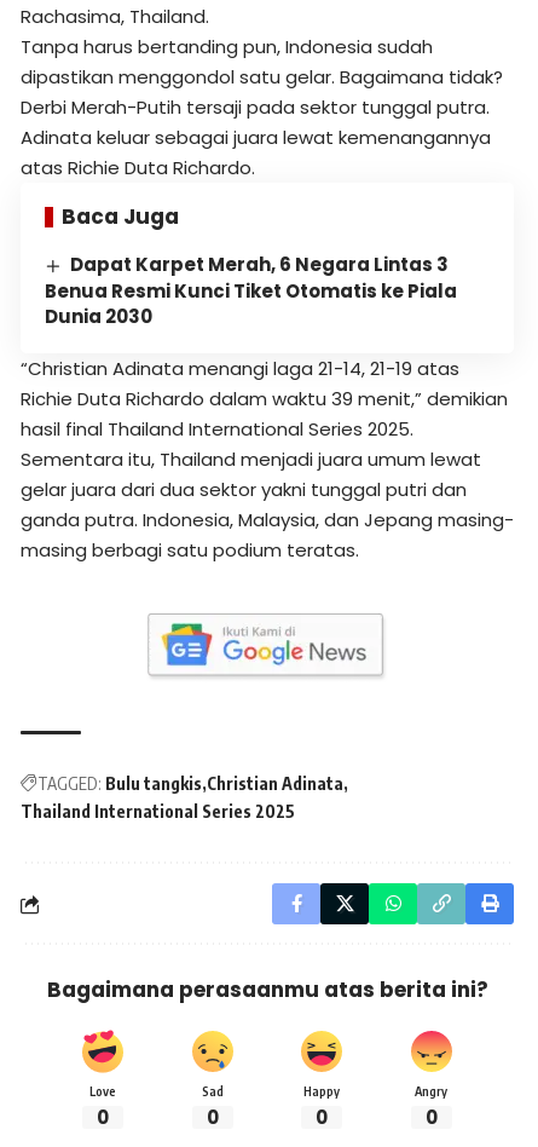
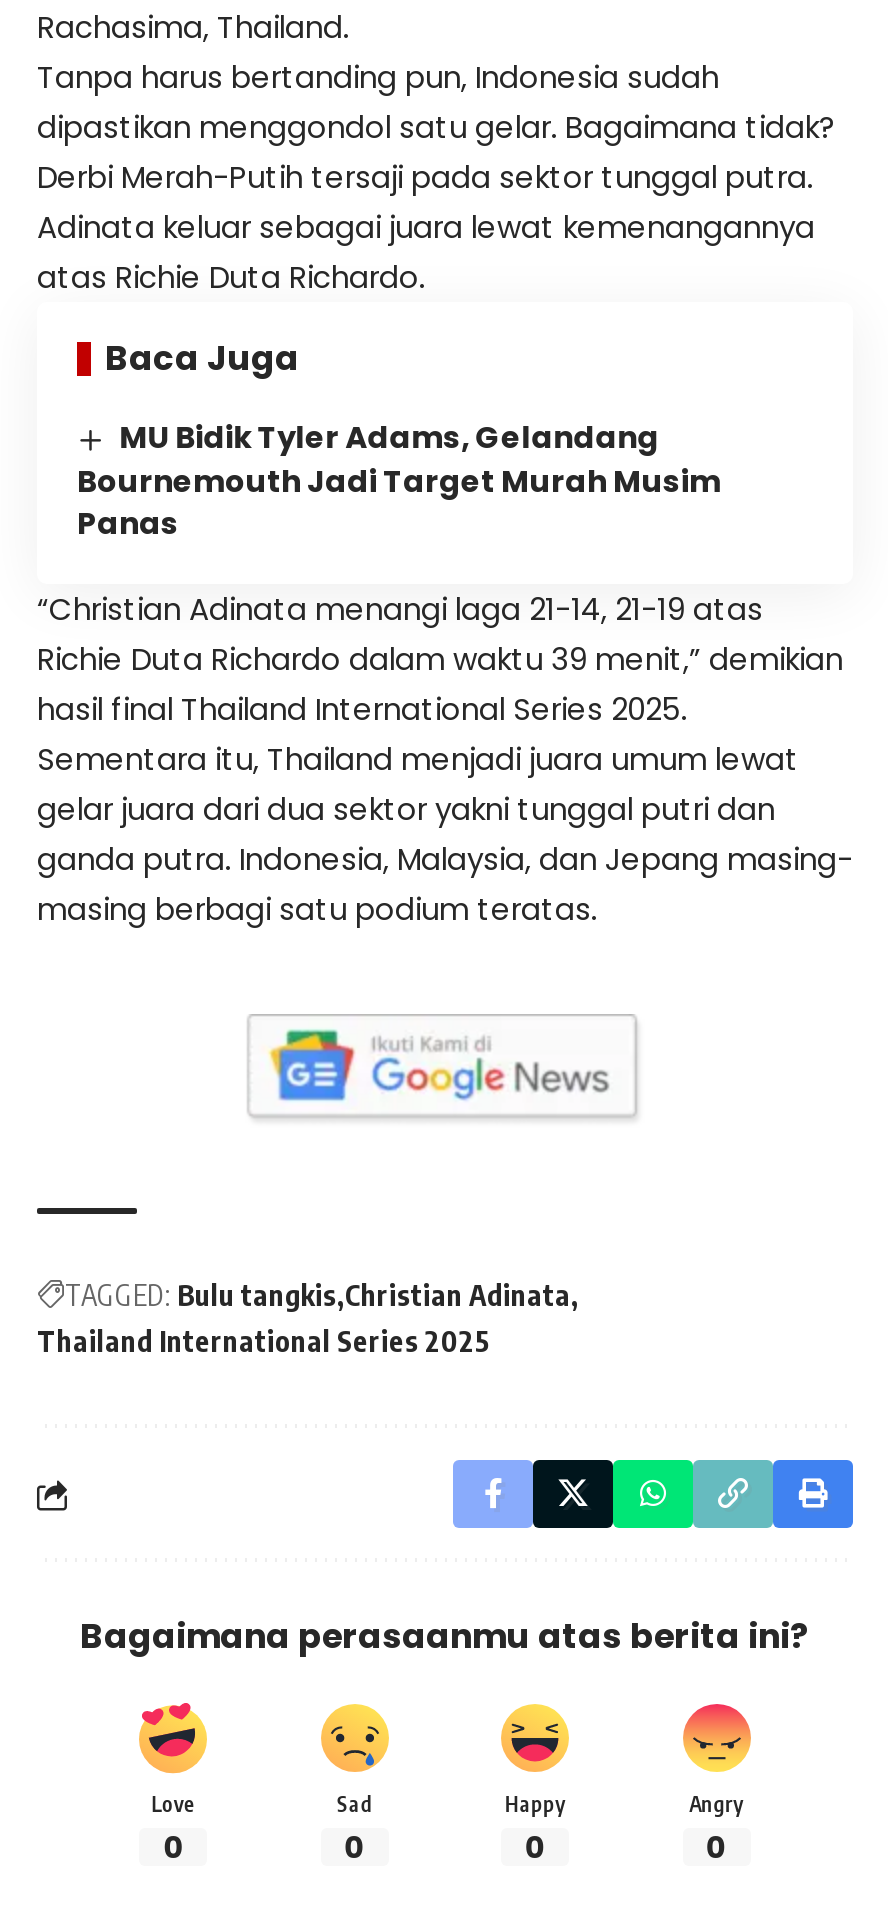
[45,252,457,329] Dapat Karpet Merah, 6 Negara Lintas 3 | Benua Resmi Kunci Tiket Otomatis ke Piala | Dunia 2030 -> [77,417,721,545] MU Bidik Tyler Adams, Gelandang | Bournemouth Jadi Target Murah Musim | Panas

